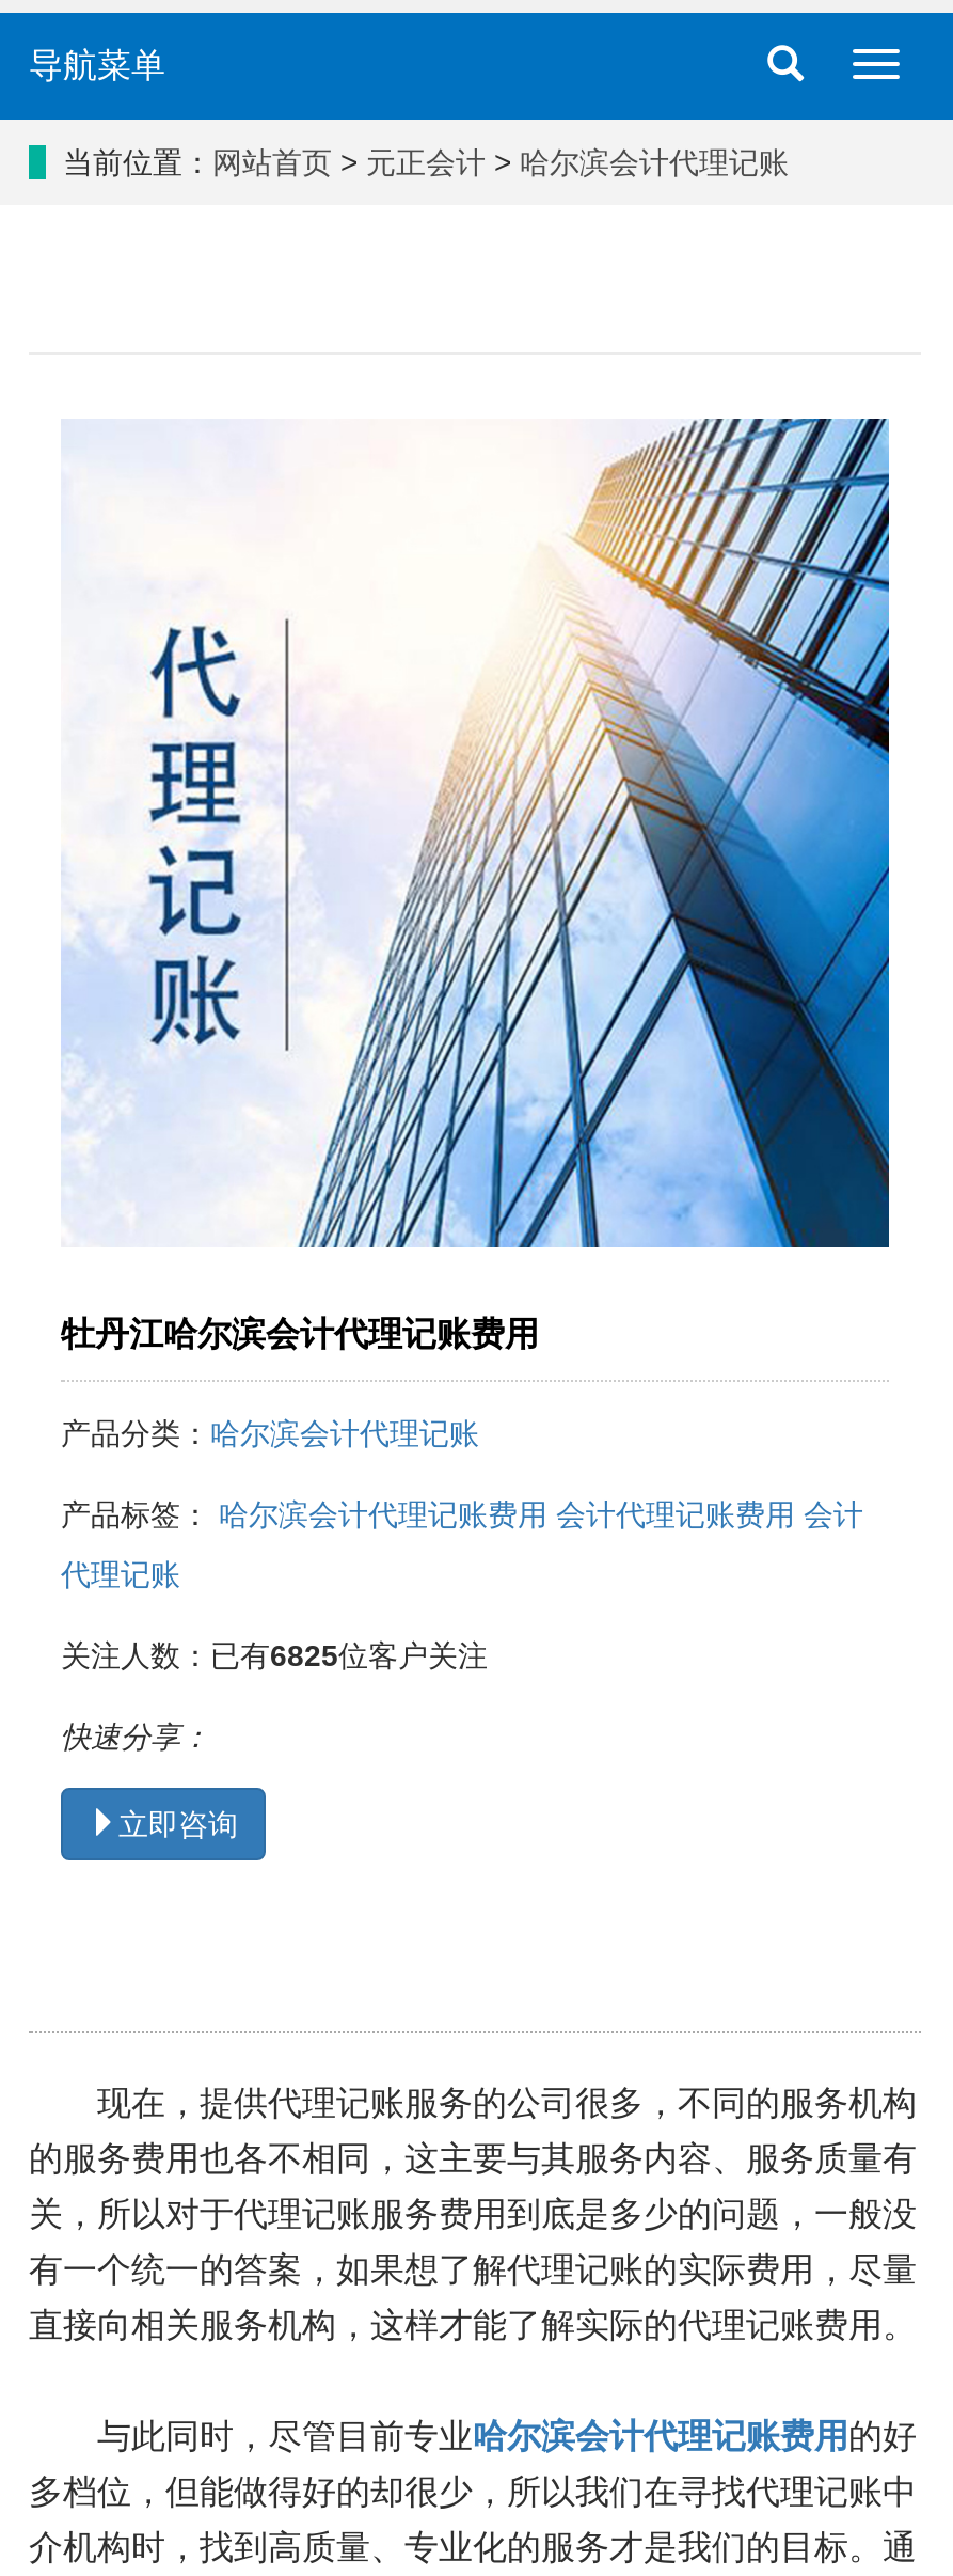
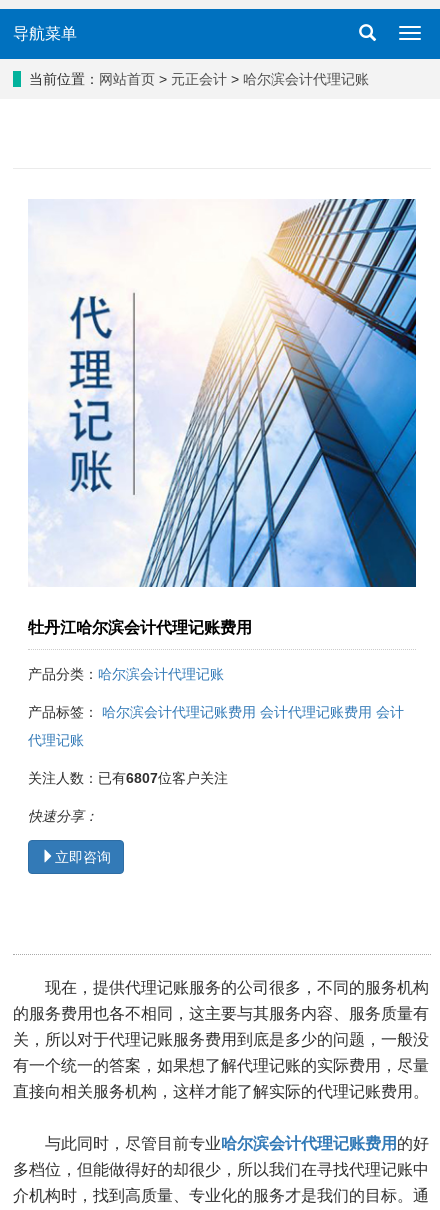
[61,1639,488,1673] 关注人数：已有6825位客户关注 -> [28,770,228,786] 关注人数：已有6807位客户关注

